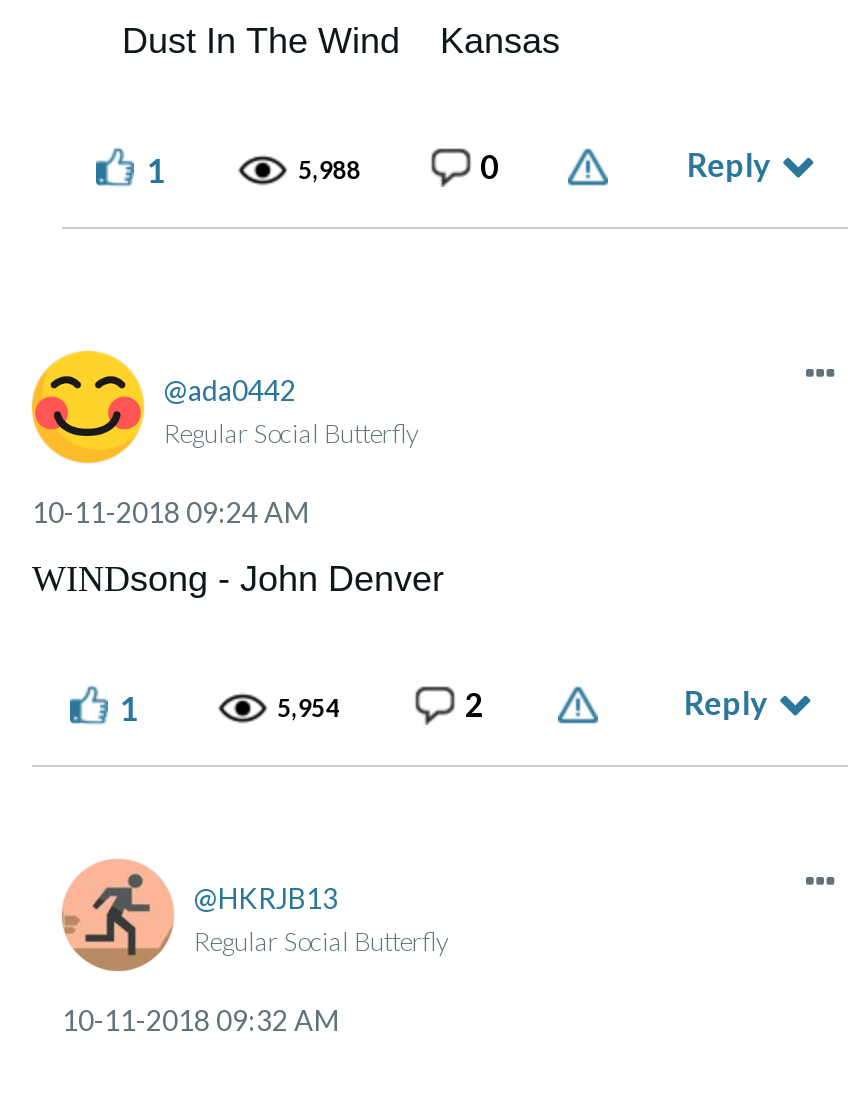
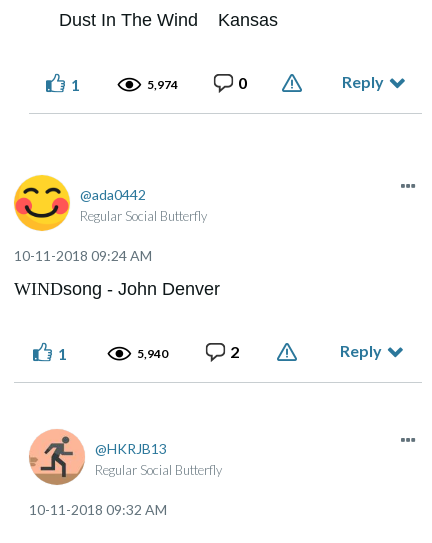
[298,154,360,184] 5,988 -> [147,77,178,92] 5,974
[277,692,339,722] 5,954 -> [137,346,168,361] 5,940

